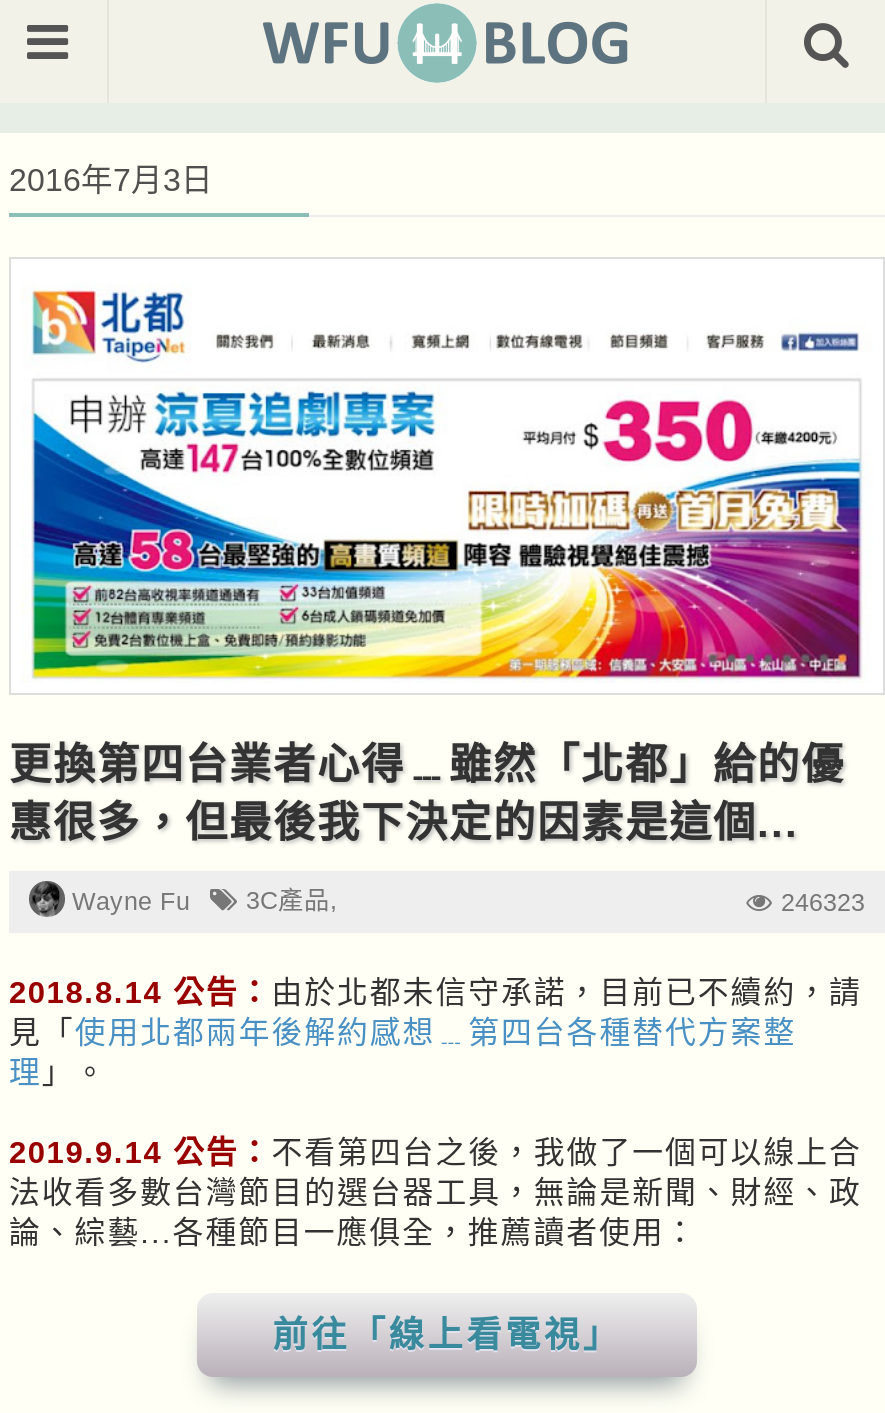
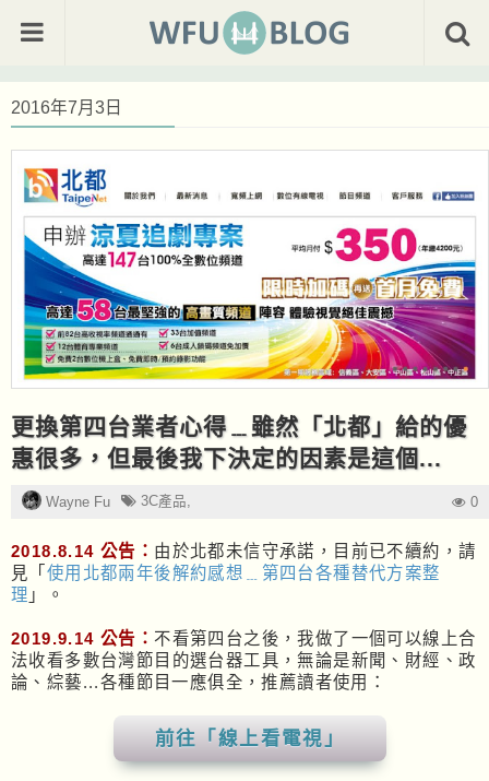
[781,888,865,916] 246323 -> [470,494,478,510] 0

